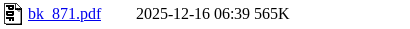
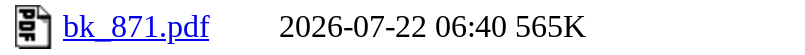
[136,5,290,22] 2025-12-16 06:39 565K -> [279,10,587,44] 2026-07-22 06:40 565K

